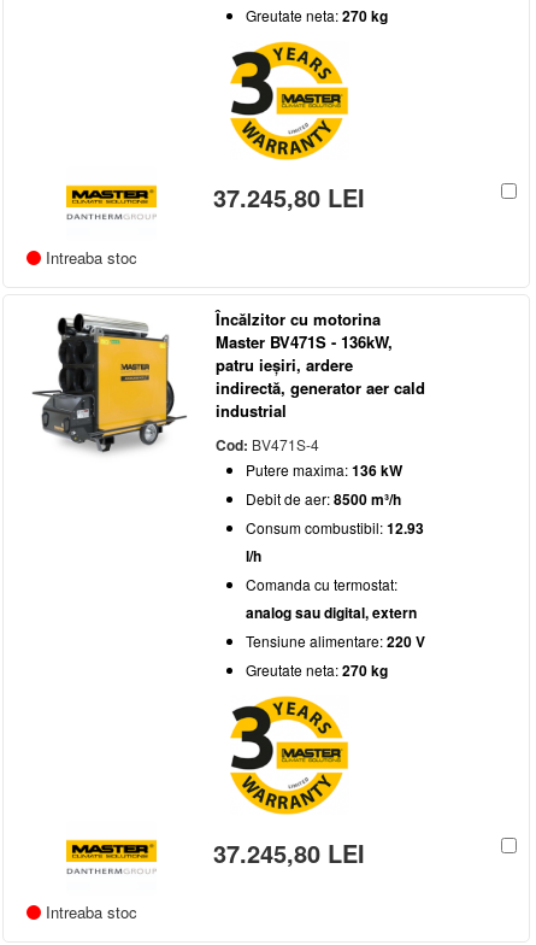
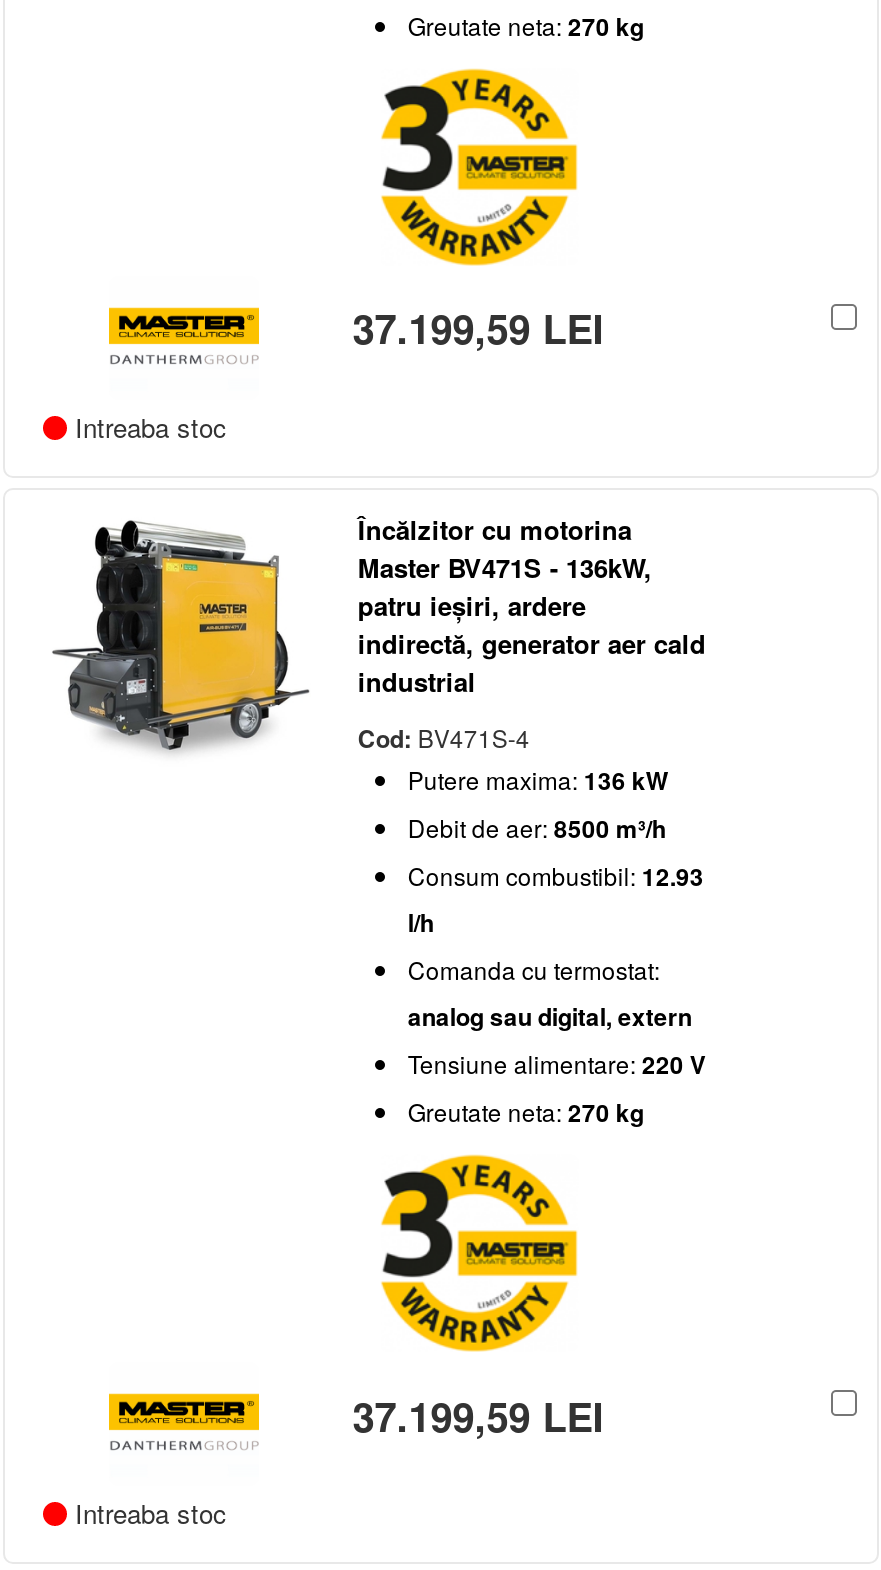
[213,180,365,215] 37.245,80 LEI -> [353,299,605,357] 37.199,59 LEI
[213,835,365,870] 37.245,80 LEI -> [353,1385,605,1443] 37.199,59 LEI

